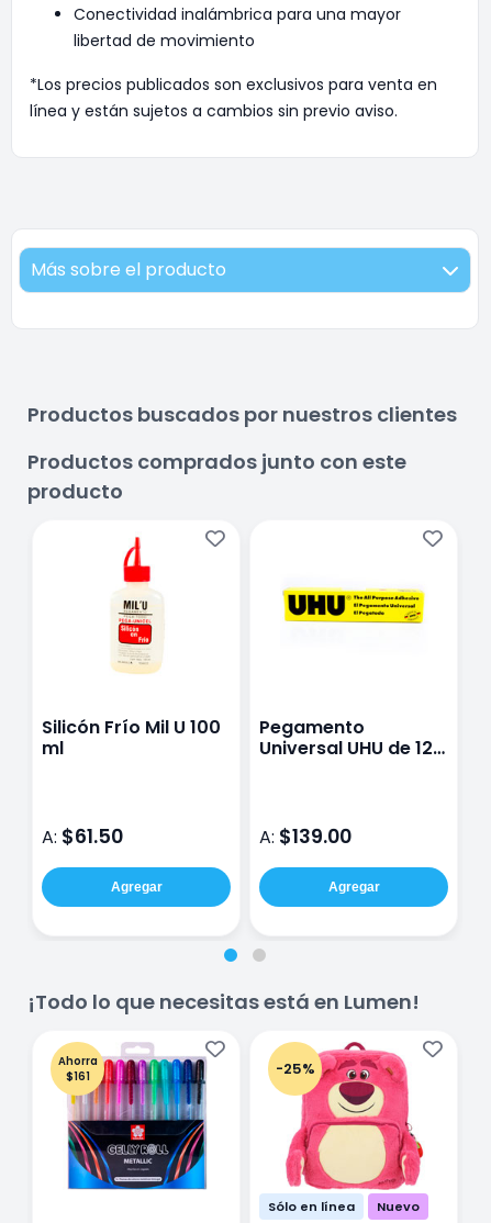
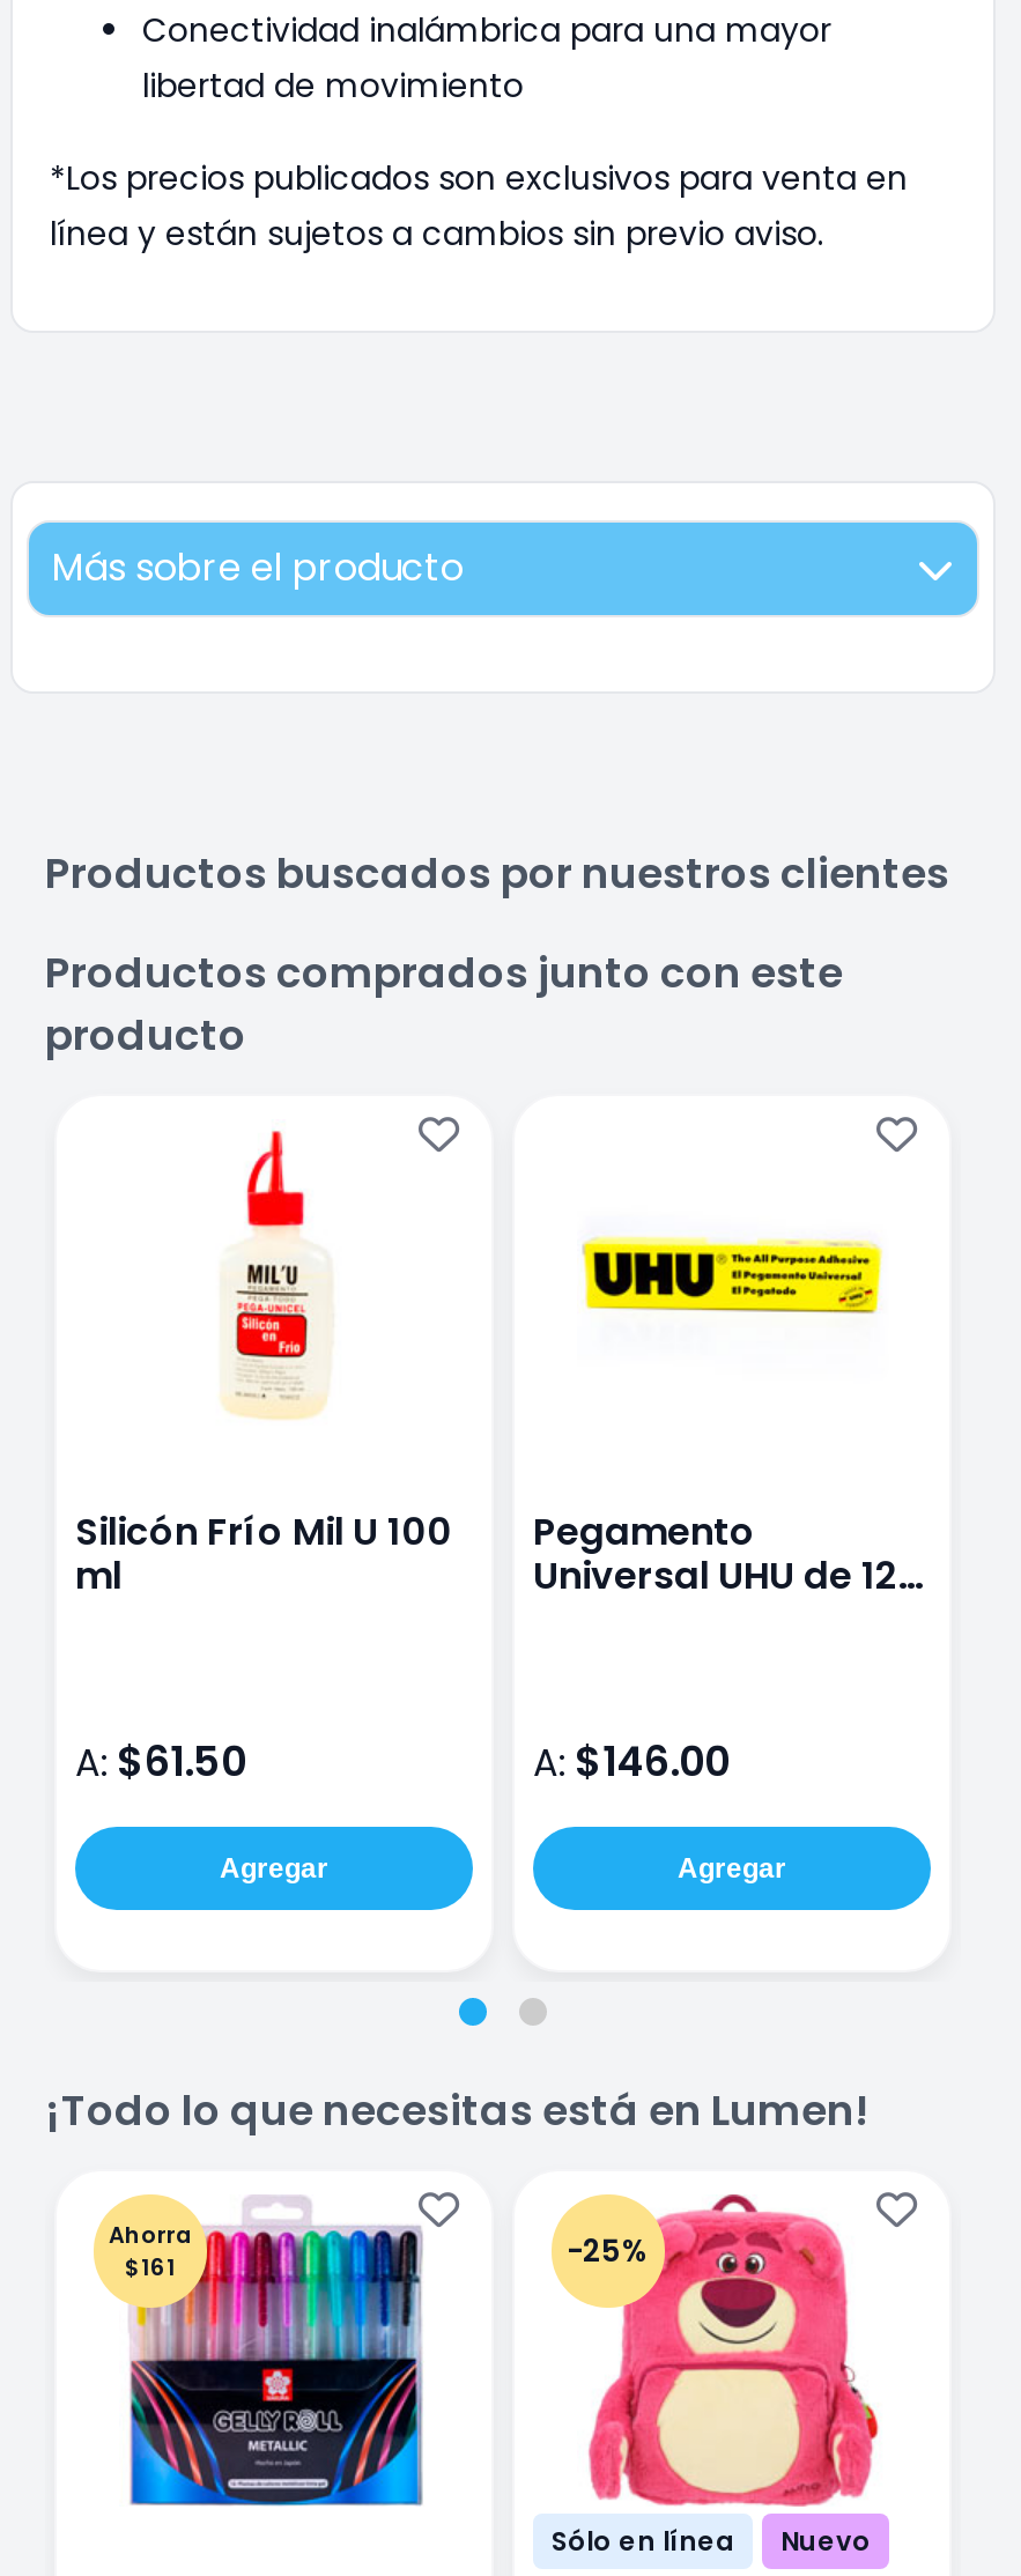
[259,823,351,850] A: $139.00 -> [533,1734,730,1790] A: $146.00

